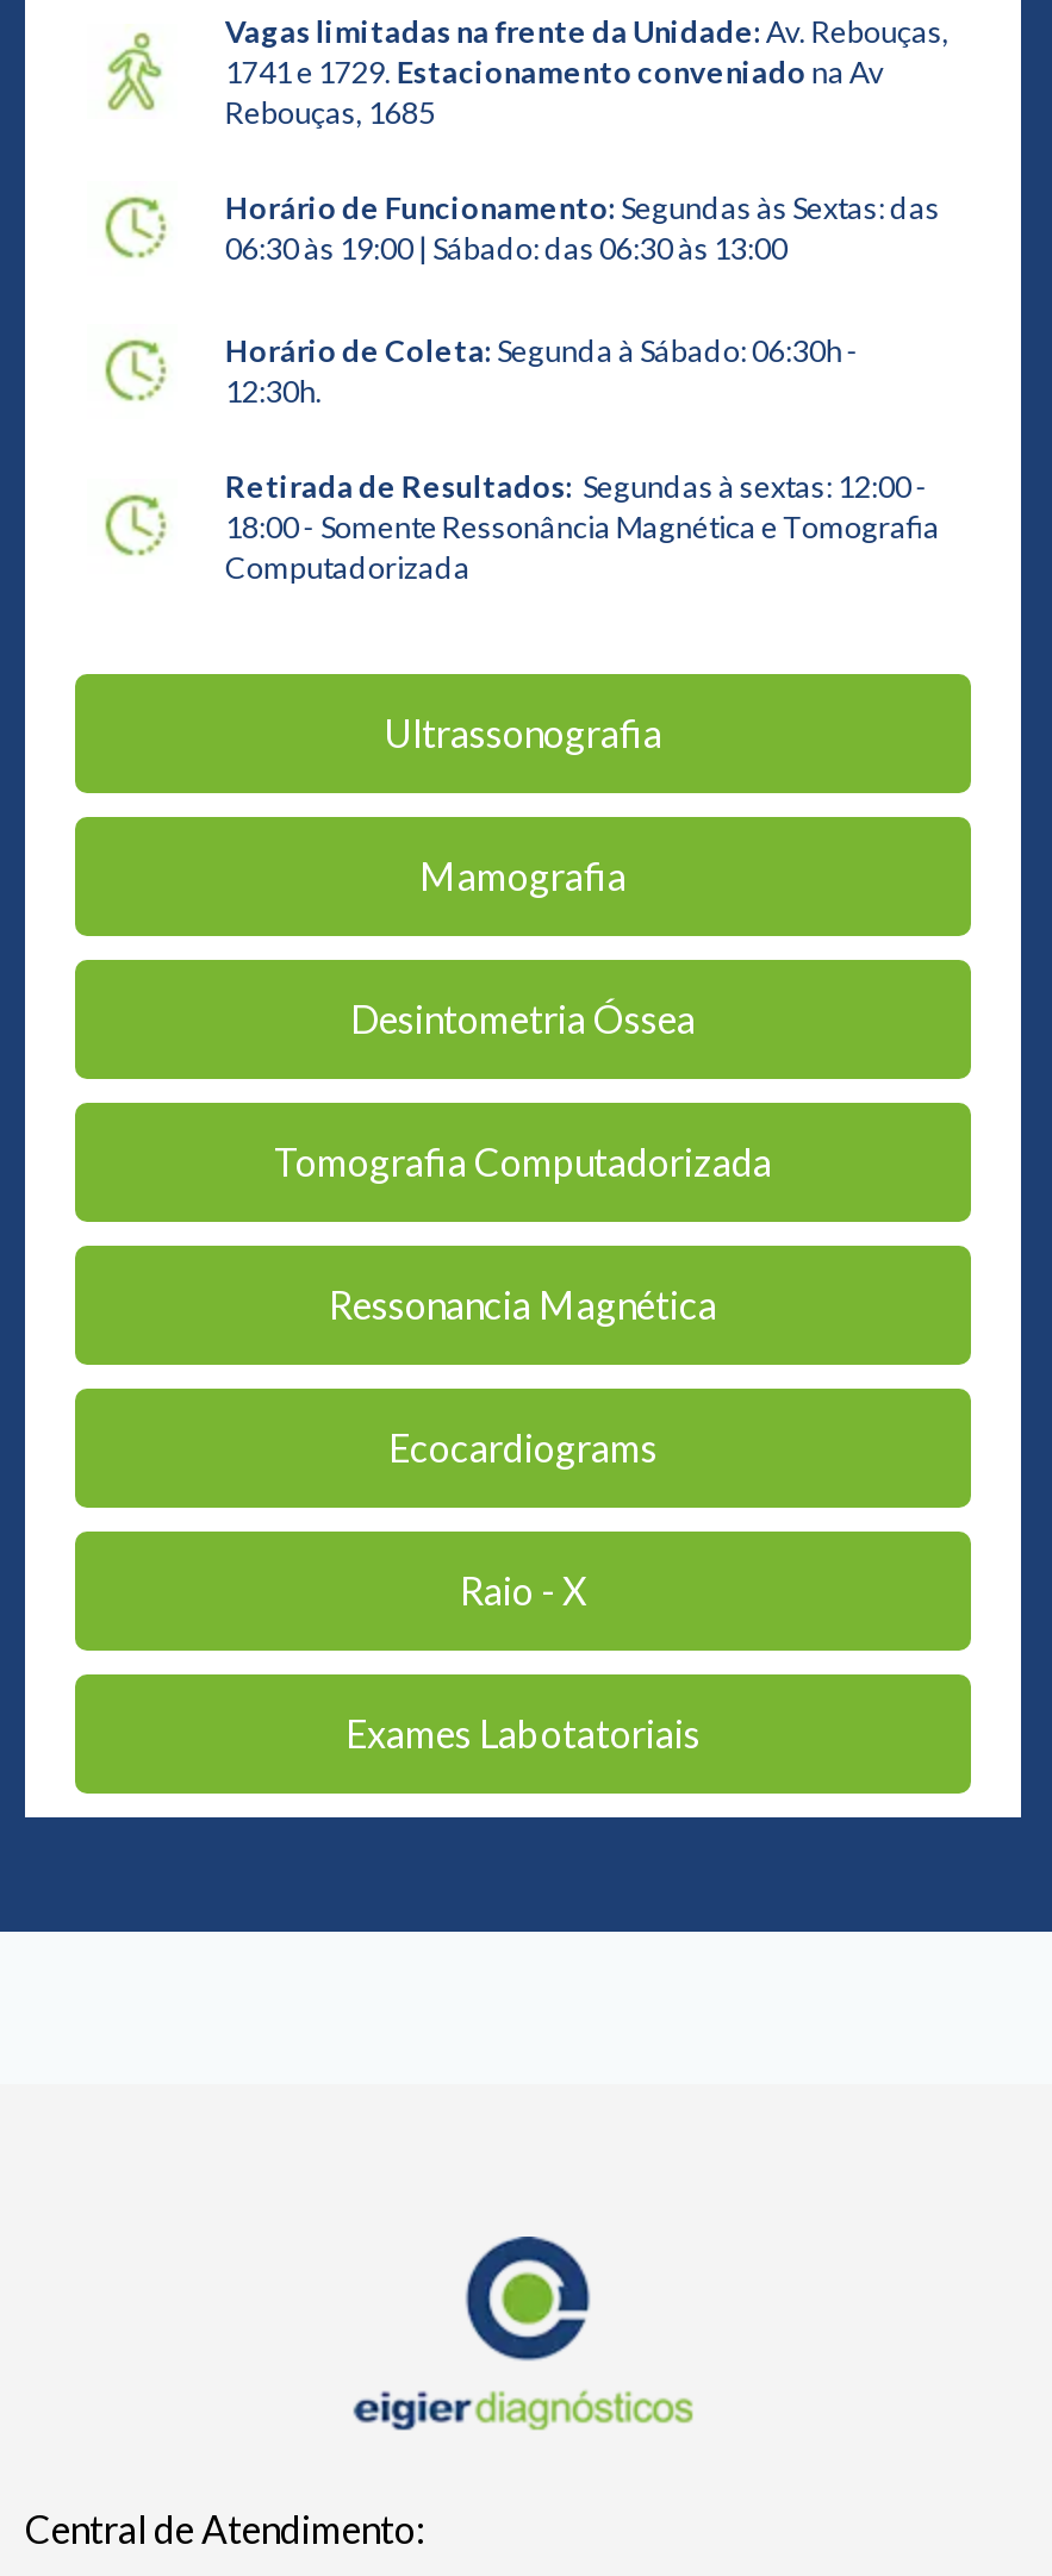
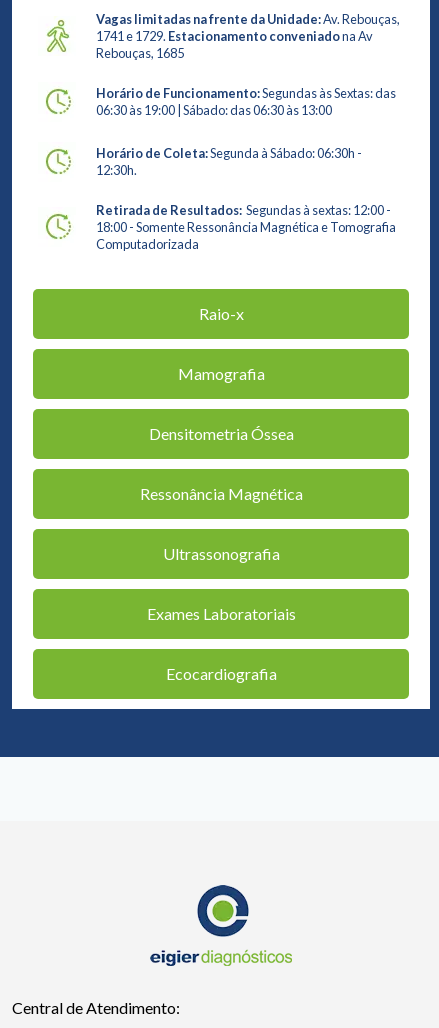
none -> [198,304,243,323] Raio-x
moved [384,711,662,756] -> [162,544,279,563]: Ultrassonografia
[274,996,772,1756] Desintometria Óssea | Tomografia Computadorizada | Ressonancia Magnética | Ecocardiograms | Raio - X | Exames Labotatoriais -> [139,424,302,683] Densitometria Óssea | Ressonância Magnética | Exames Laboratoriais | Ecocardiografia

